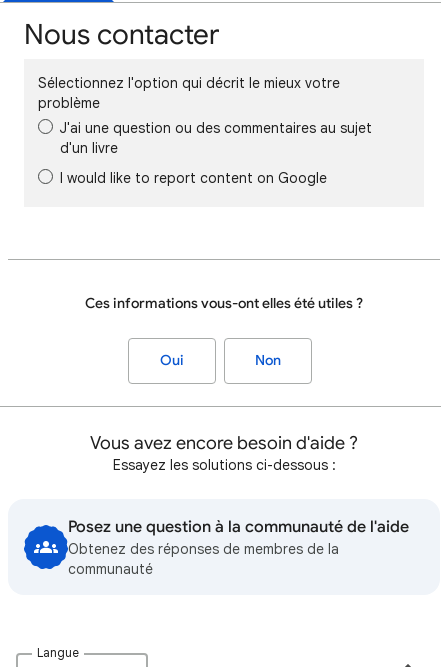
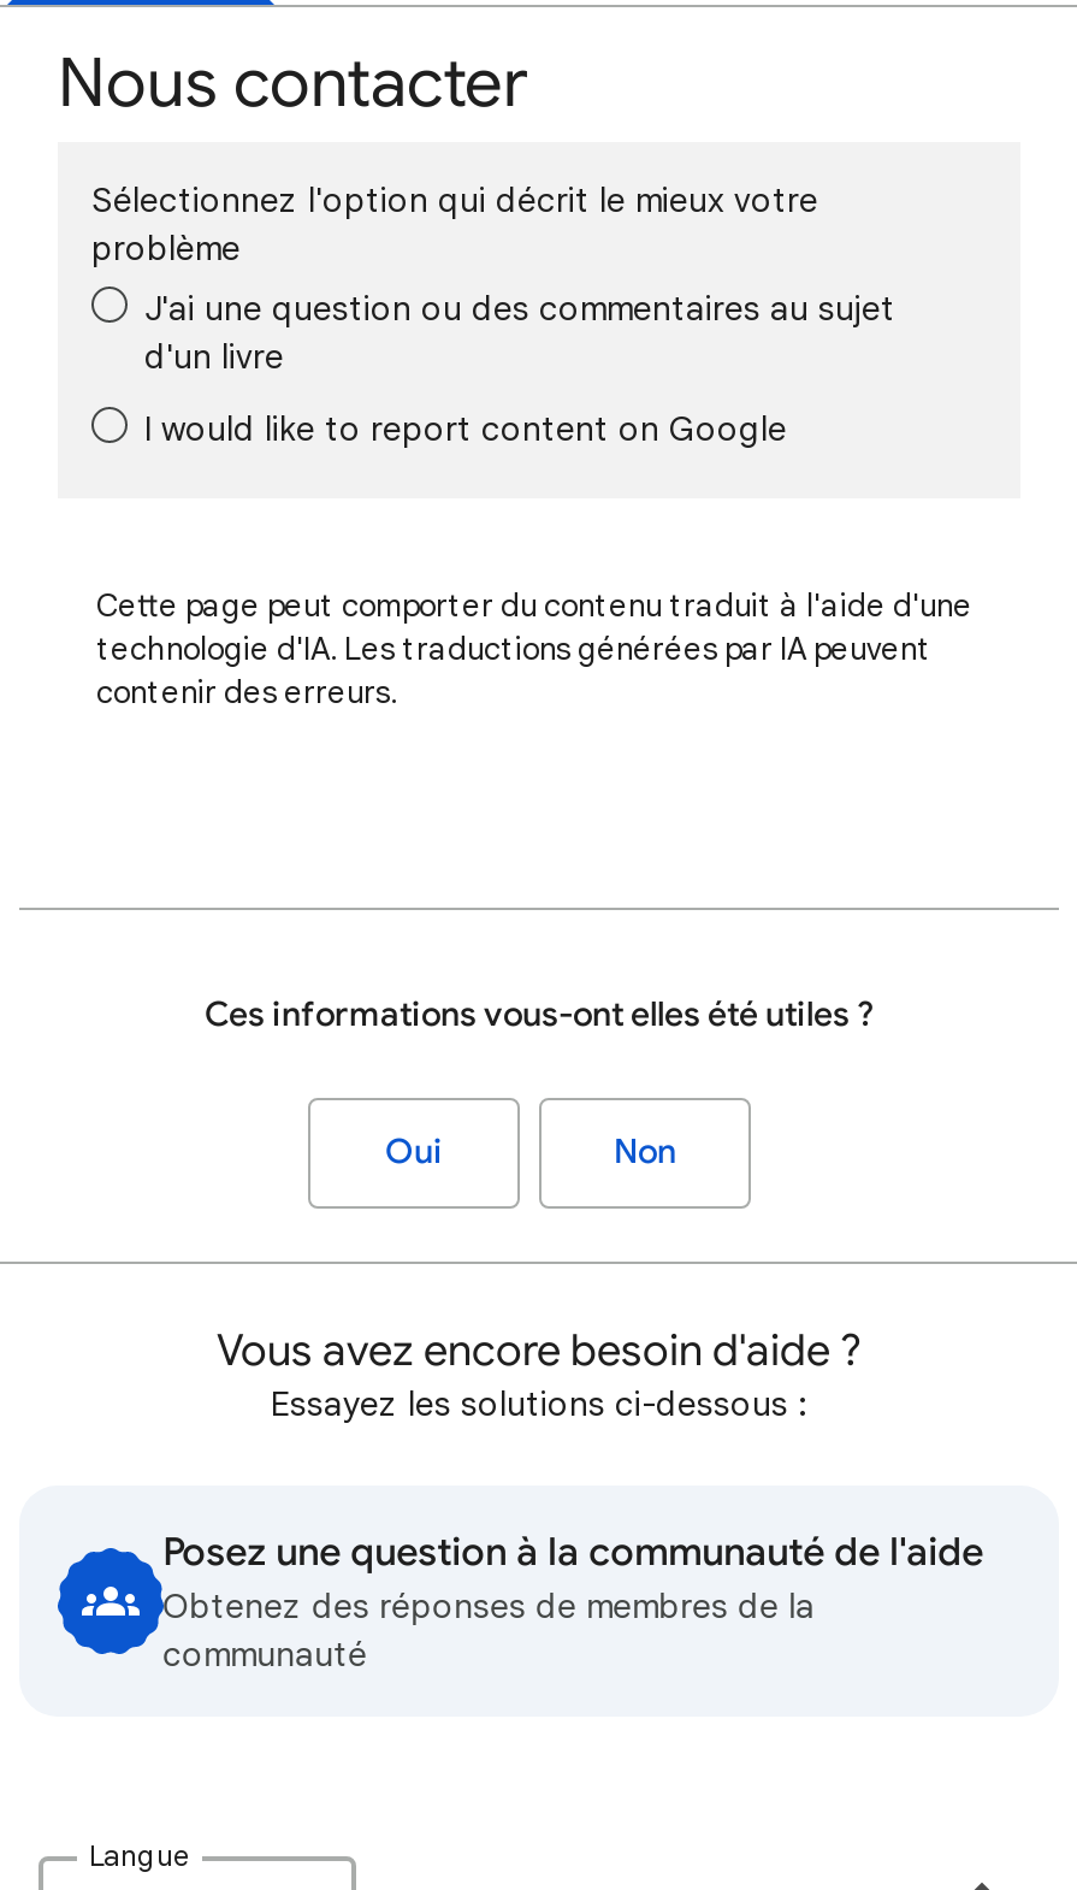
none -> [96,585,972,713] Cette page peut comporter du contenu traduit à l'aide d'une | technologie d'IA. Les traductions générées par IA peuvent | contenir des erreurs.

